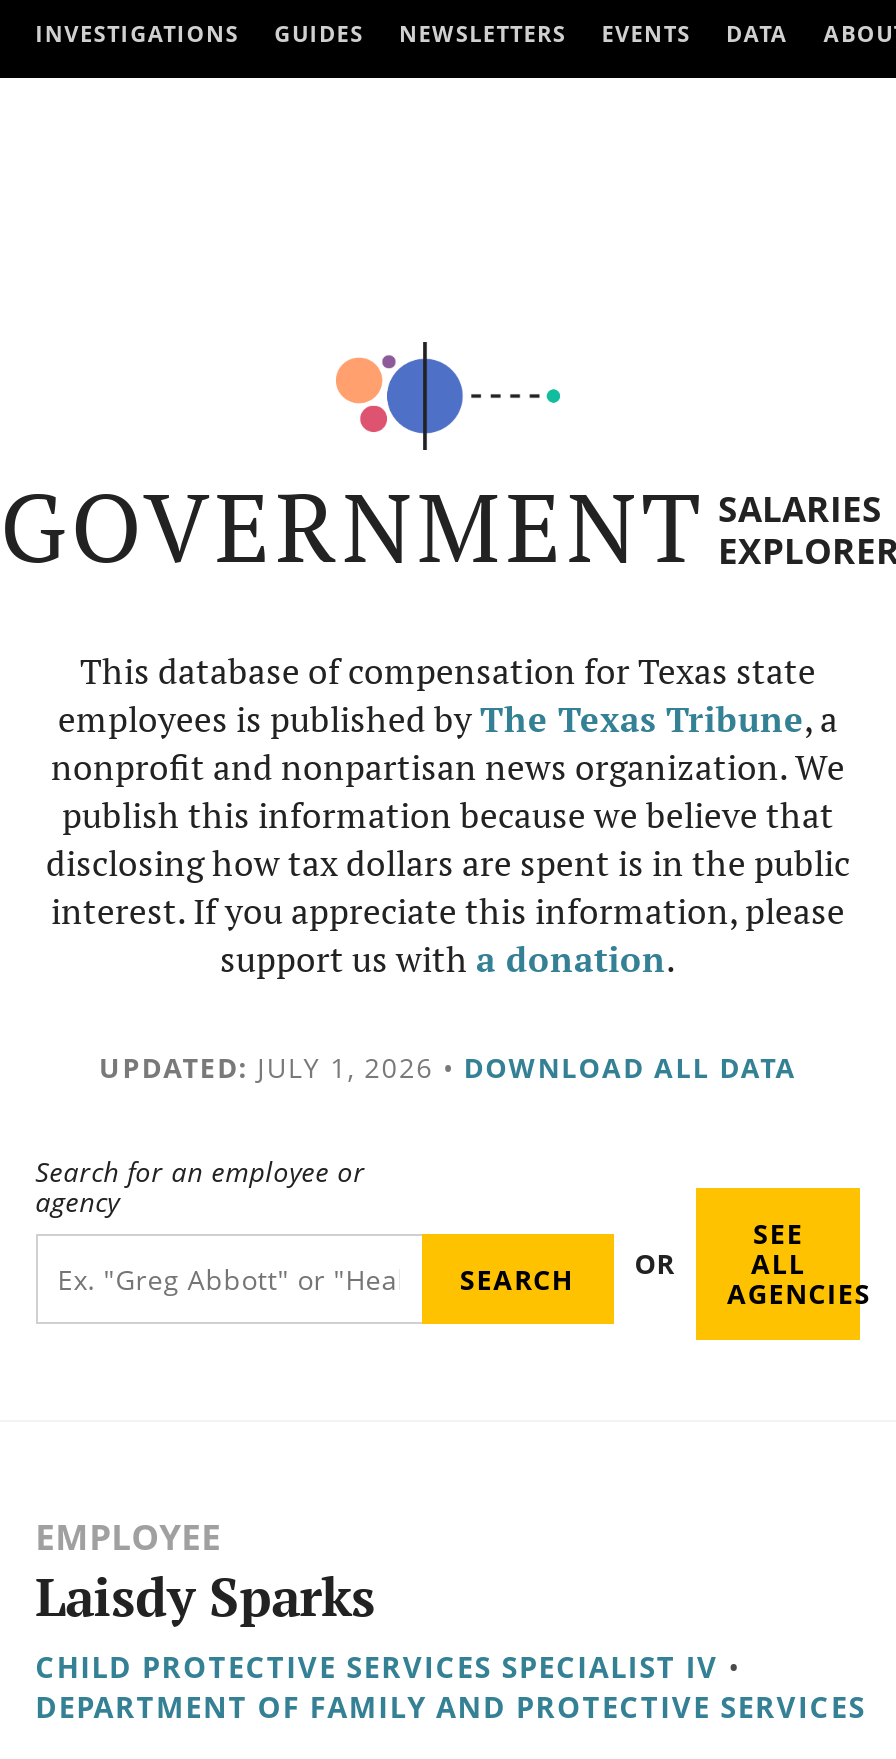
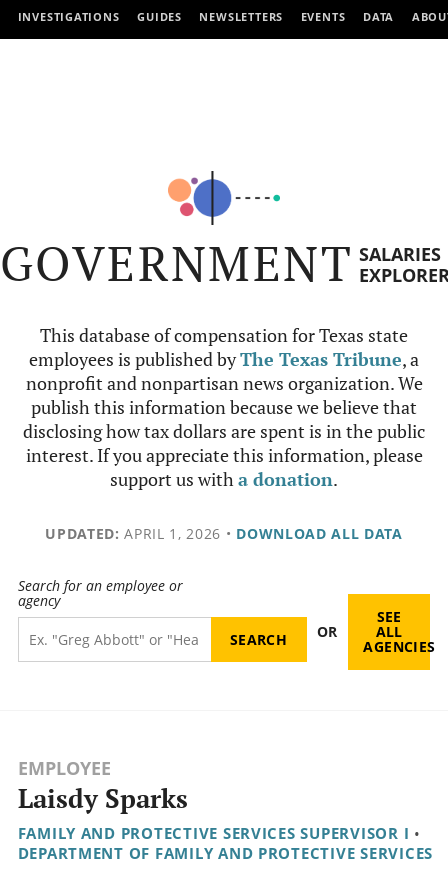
[99,1048,797,1086] UPDATED: JULY 1, 2026 • DOWNLOAD ALL DATA -> [45,524,403,543] UPDATED: APRIL 1, 2026 • DOWNLOAD ALL DATA
[35,1647,742,1687] CHILD PROTECTIVE SERVICES SPECIALIST IV • -> [18,823,421,843] FAMILY AND PROTECTIVE SERVICES SUPERVISOR I •

